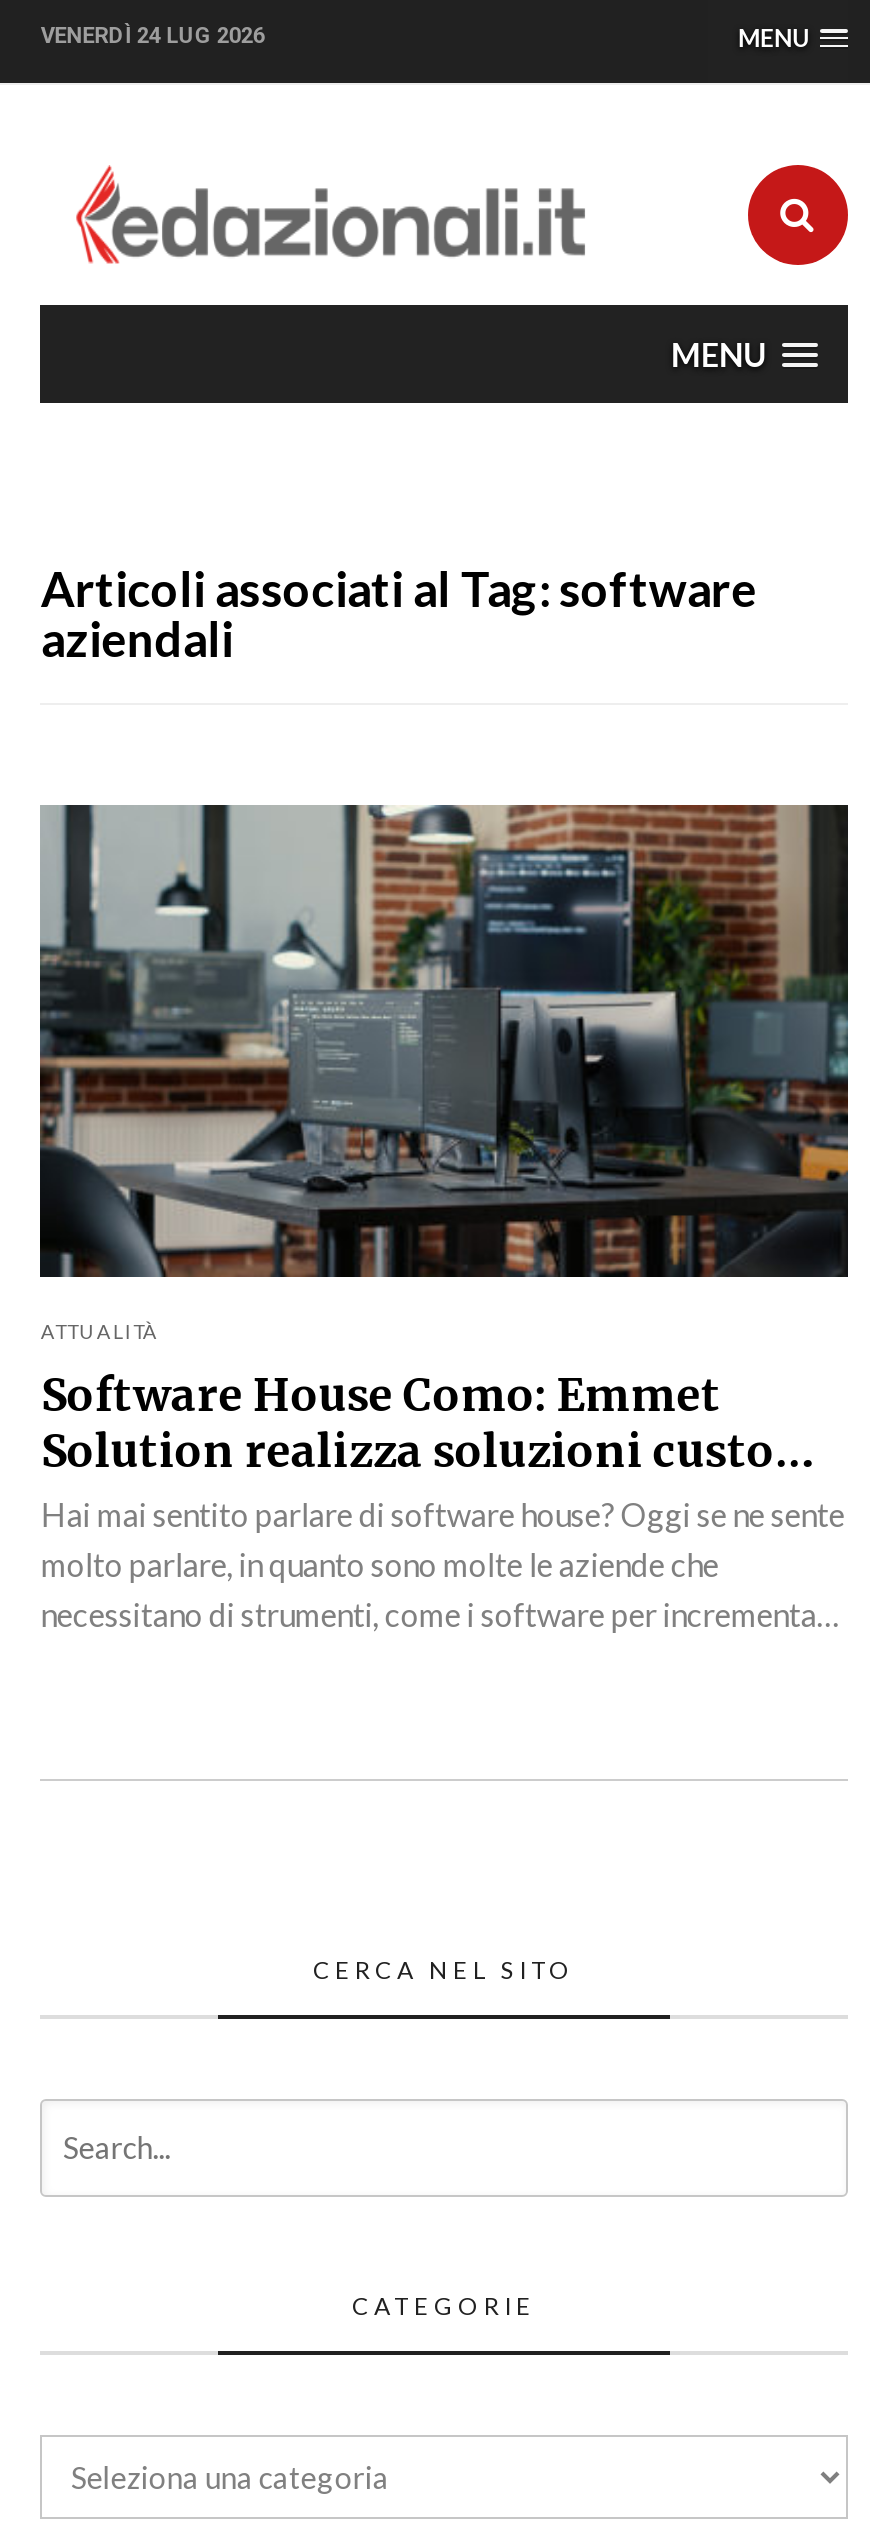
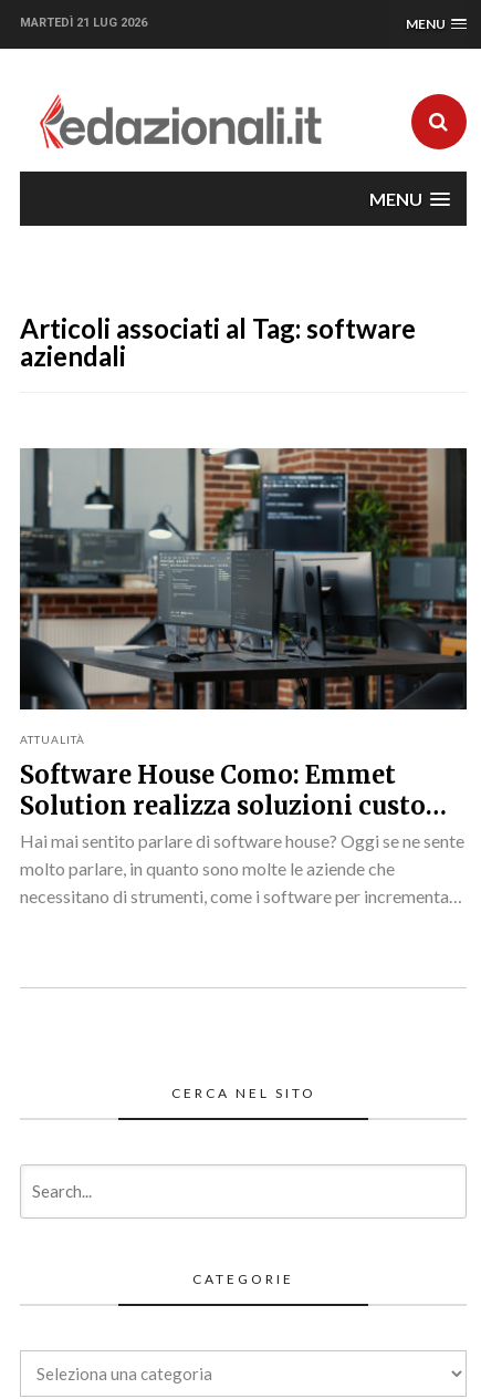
[41,23,265,49] VENERDÌ 24 LUG 2026 -> [20,15,148,30] MARTEDÌ 21 LUG 2026

